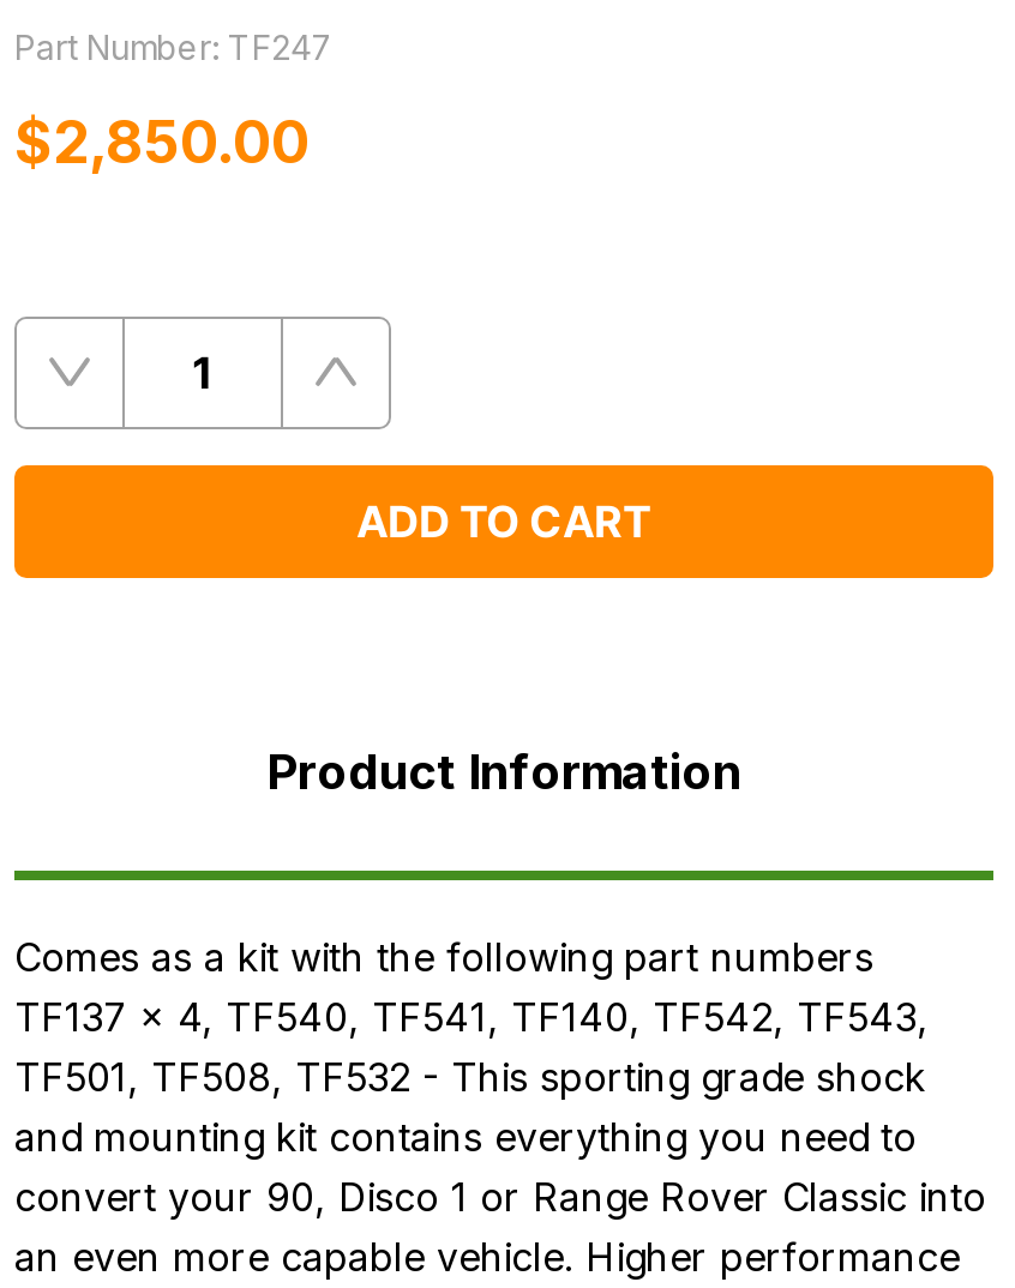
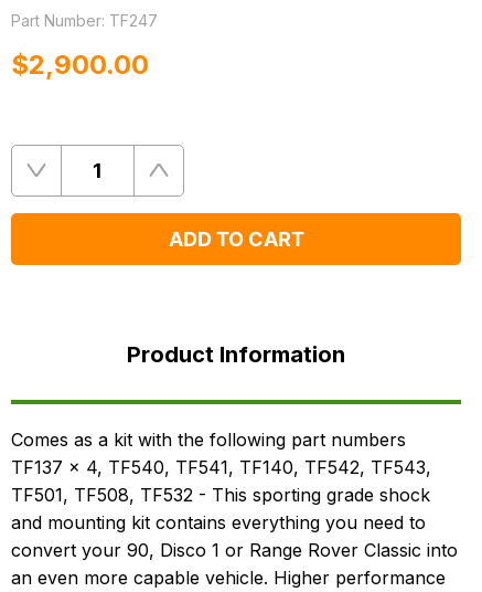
[14,108,310,177] $‌2,850.00 -> [11,48,149,81] $‌2,900.00

